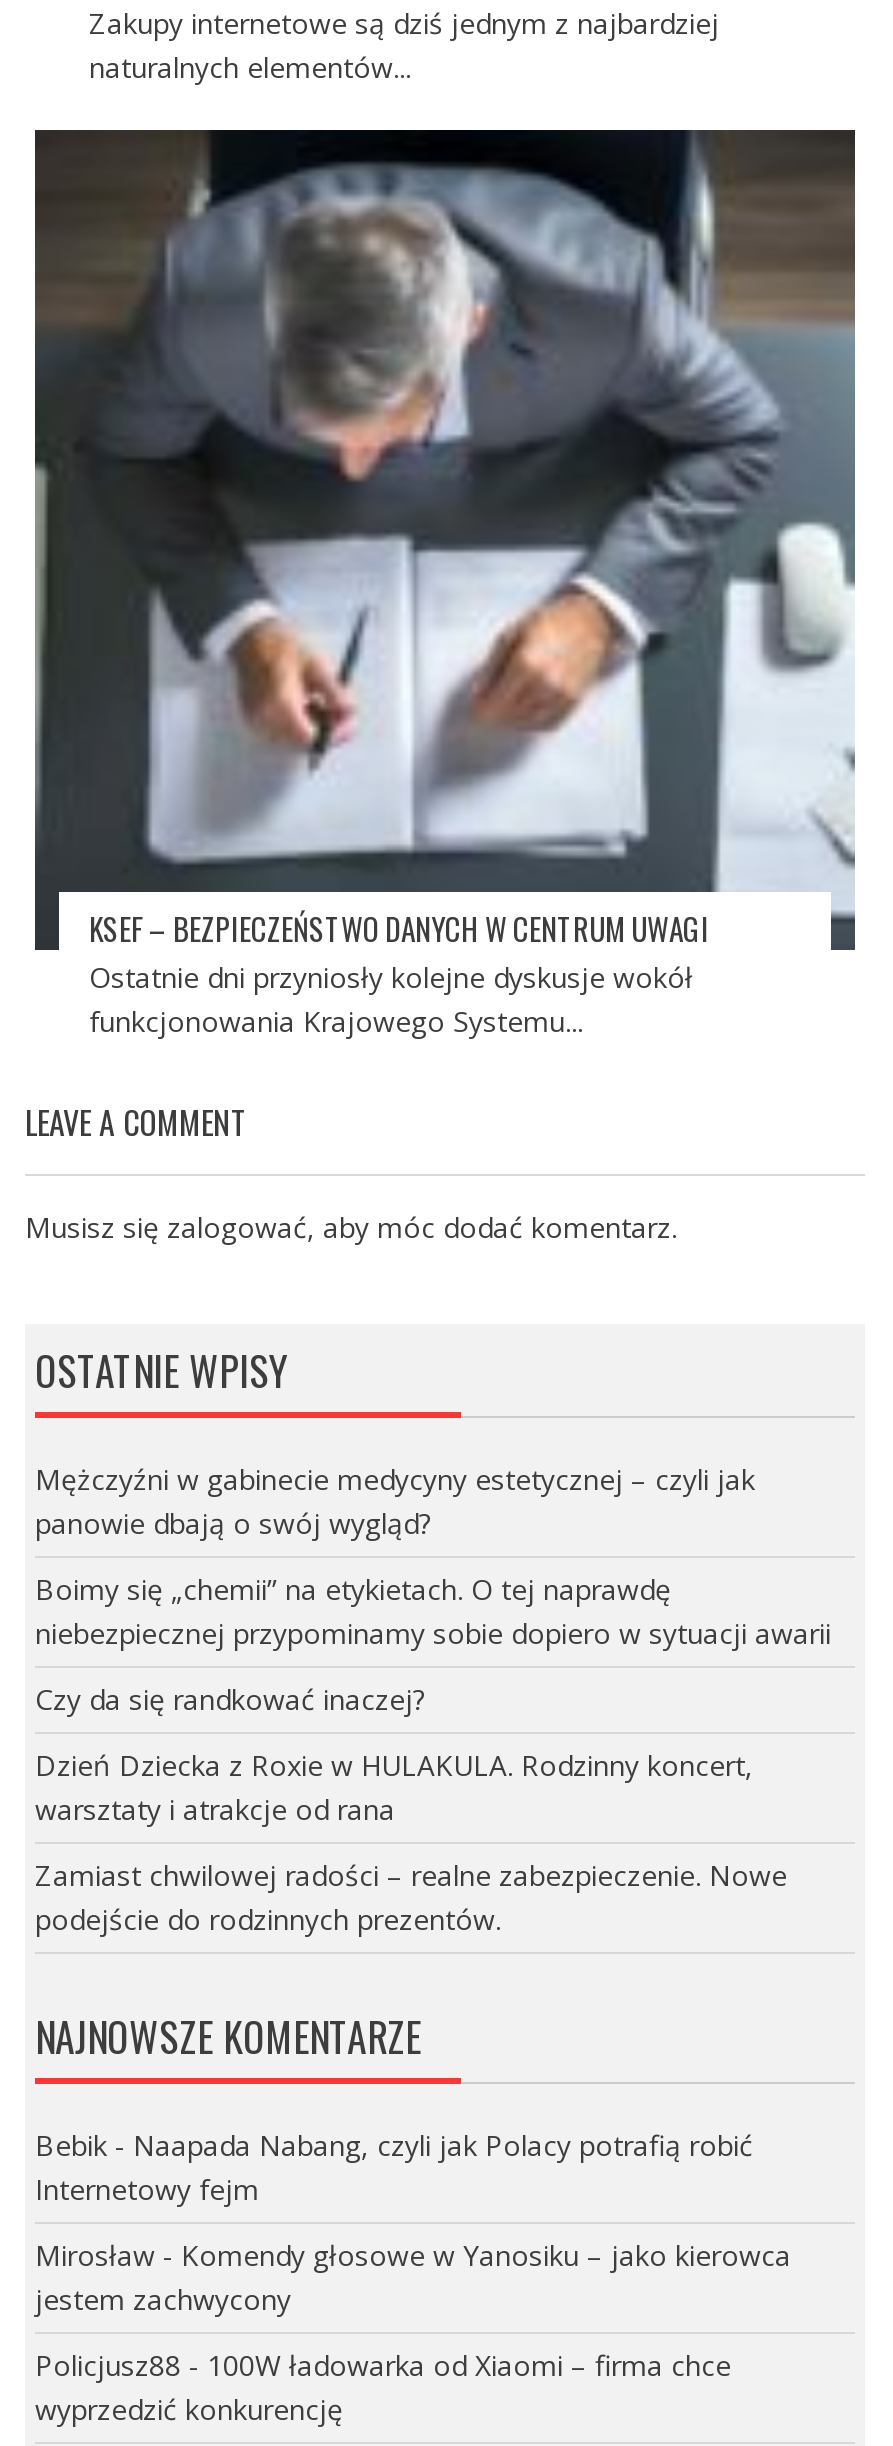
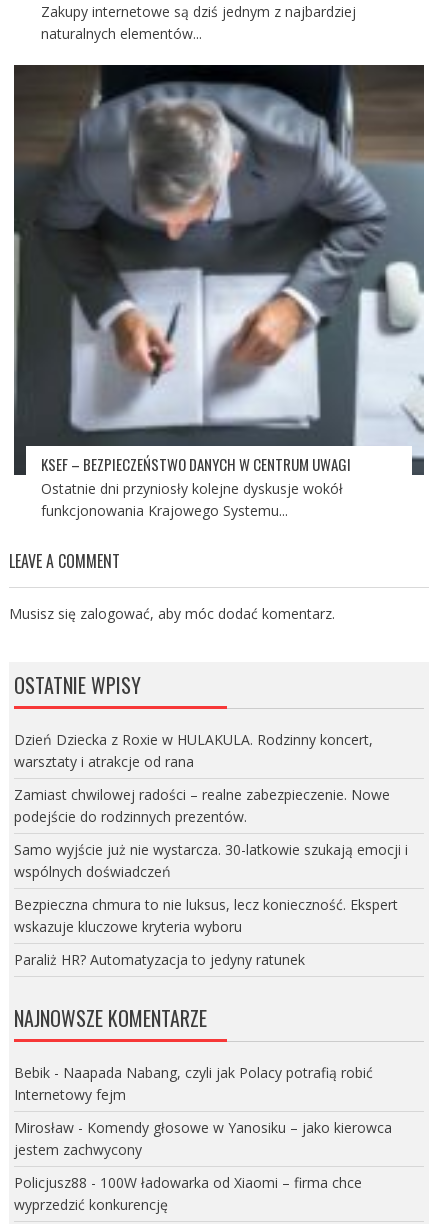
[35,1461,831,1719] Mężczyźni w gabinecie medycyny estetycznej – czyli jak | panowie dbają o swój wygląd? | Boimy się „chemii” na etykietach. O tej naprawdę | niebezpiecznej przypominamy sobie dopiero w sytuacji awarii | Czy da się randkować inaczej? -> none
moved [35,1747,787,1939] -> [14,730,390,826]: Dzień Dziecka z Roxie w HULAKULA. Rodzinny koncert, | warsztaty i atrakcje od rana | Zamiast chwilowej radości – realne zabezpieczenie. Nowe | podejście do rodzinnych prezentów.
none -> [14,840,408,969] Samo wyjście już nie wystarcza. 30-latkowie szukają emocji i | wspólnych doświadczeń | Bezpieczna chmura to nie luksus, lecz konieczność. Ekspert | wskazuje kluczowe kryteria wyboru | Paraliż HR? Automatyzacja to jedyny ratunek

